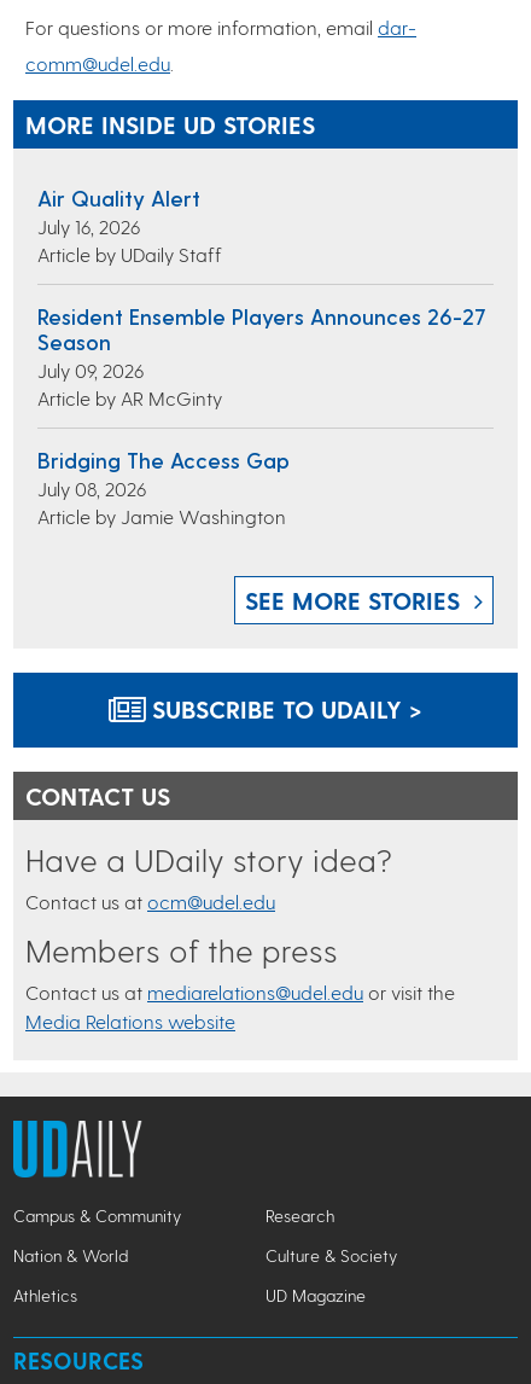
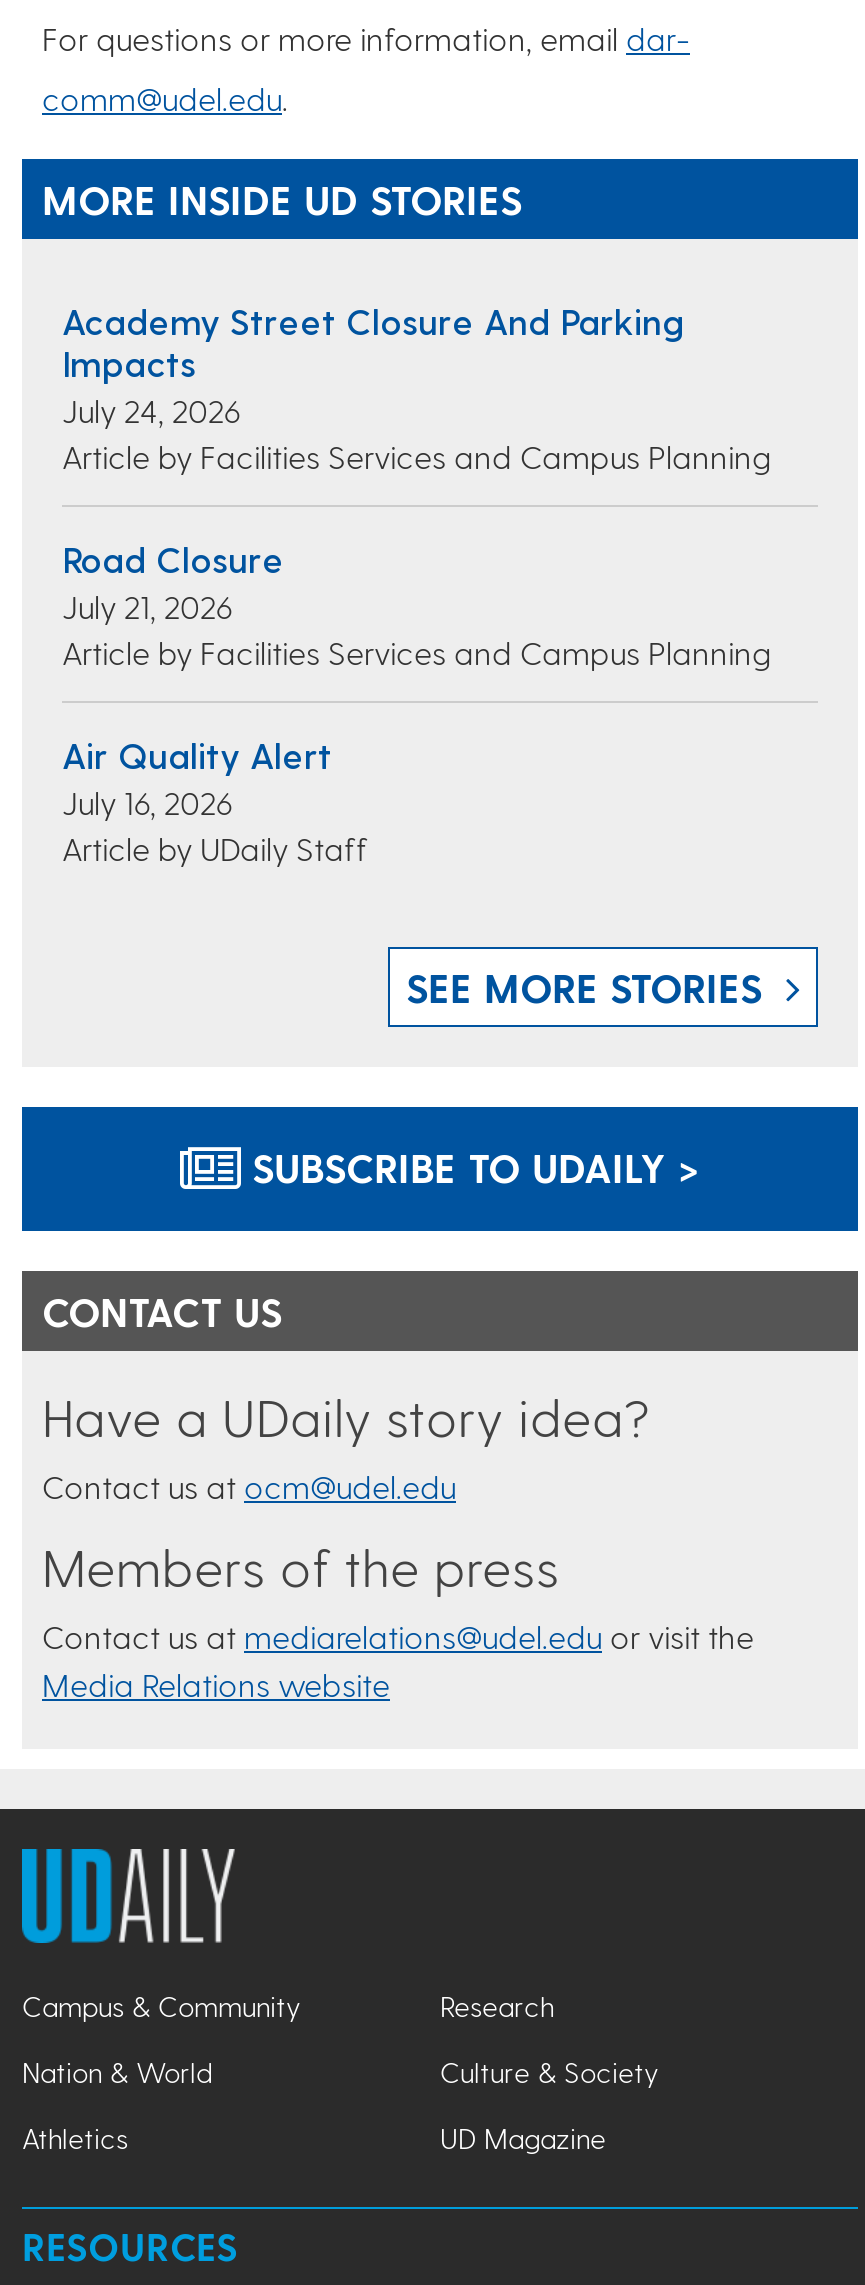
none -> [62,300,772,672] Academy Street Closure And Parking | Impacts | July 24, 2026 | Article by Facilities Services and Campus Planning | Road Closure | July 21, 2026 | Article by Facilities Services and Campus Planning
moved [37,185,222,266] -> [62,734,368,868]: Air Quality Alert | July 16, 2026 | Article by UDaily Staff
[37,303,485,528] Resident Ensemble Players Announces 26-27 | Season | July 09, 2026 | Article by AR McGinty | Bridging The Access Gap | July 08, 2026 | Article by Jamie Washington -> none

